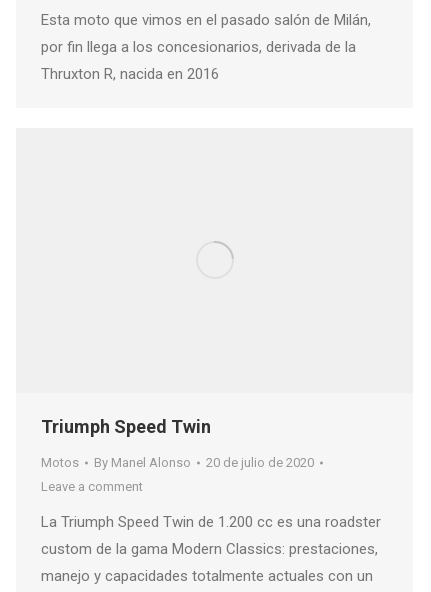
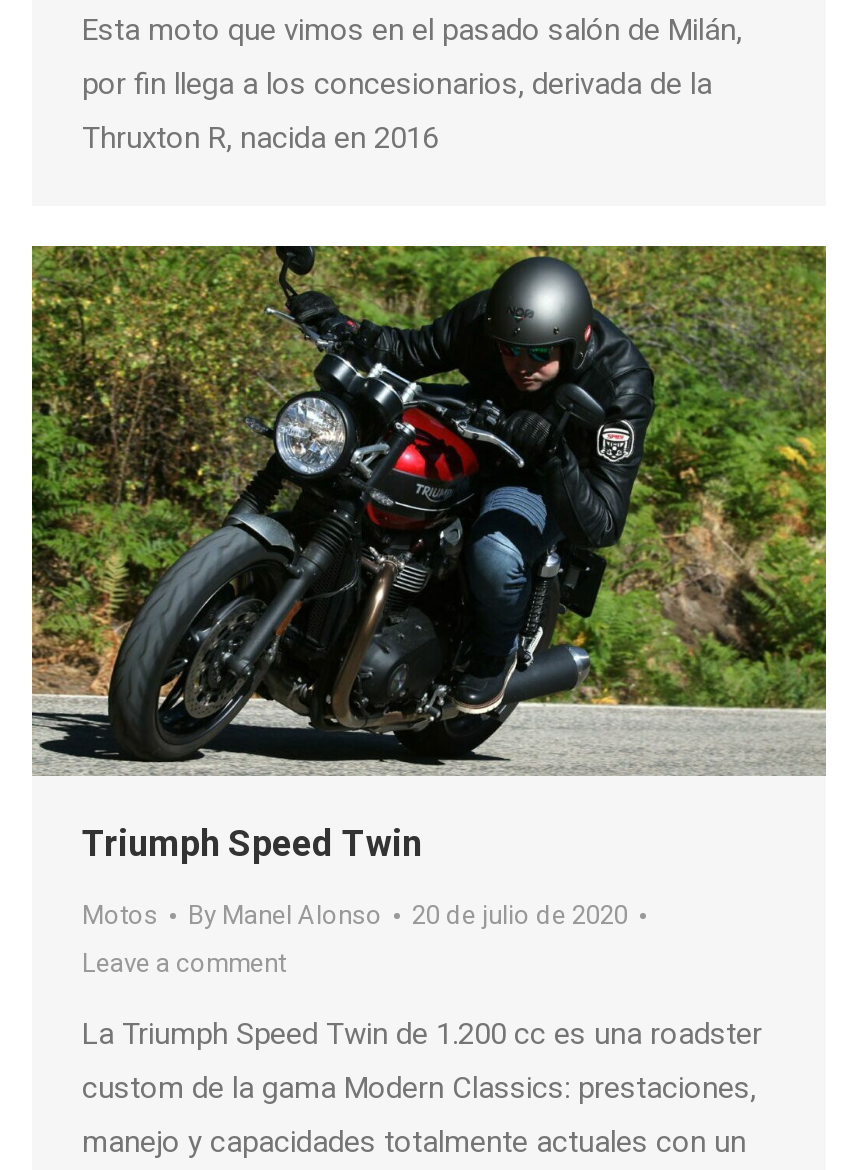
none -> [30,244,828,776] [image]

